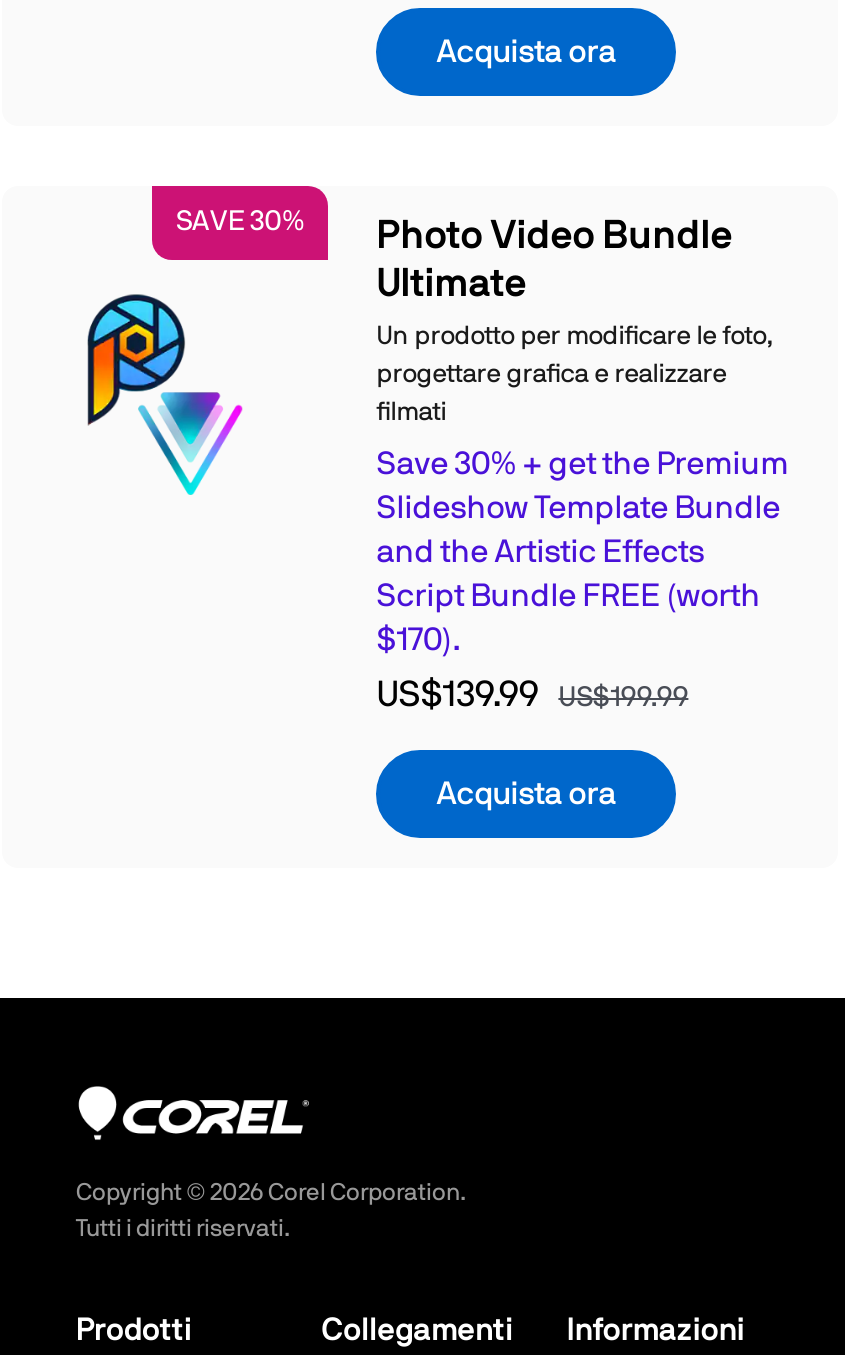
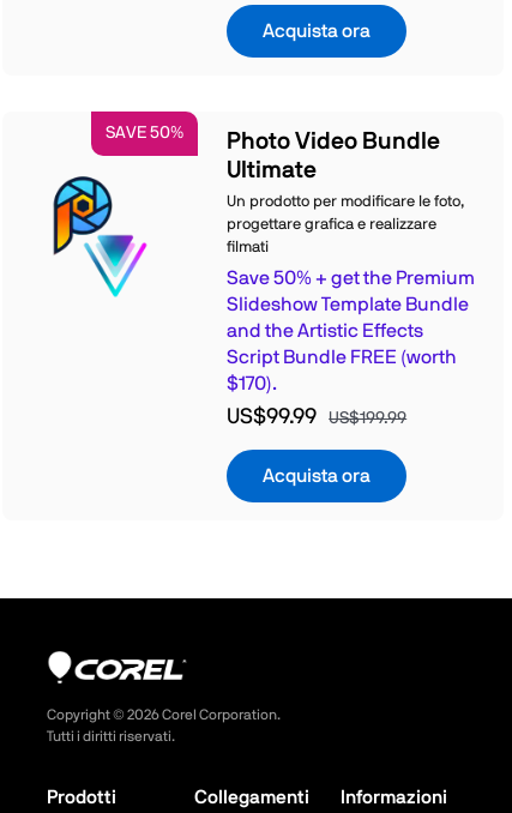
[176,208,304,236] SAVE 30% -> [106,124,183,141] SAVE 50%
[376,448,788,480] Save 30% + get the Premium -> [227,268,475,288] Save 50% + get the Premium
[376,678,538,714] US$139.99 -> [227,406,317,428] US$99.99

